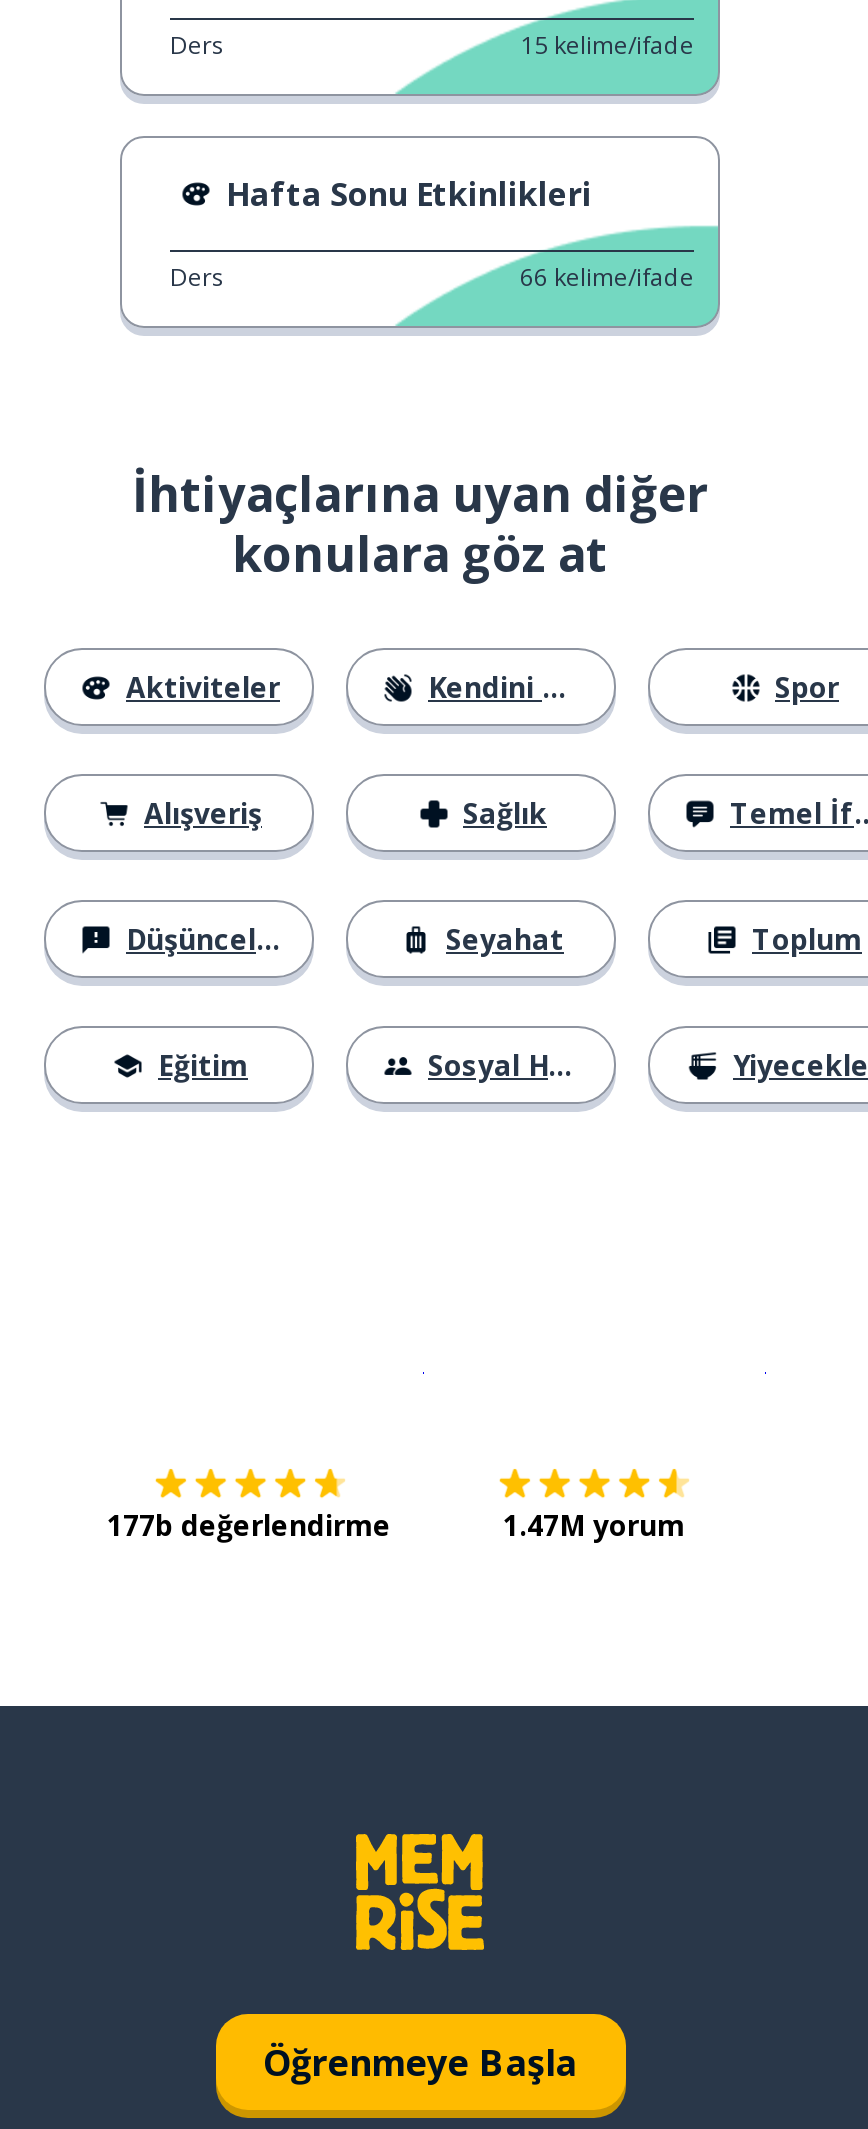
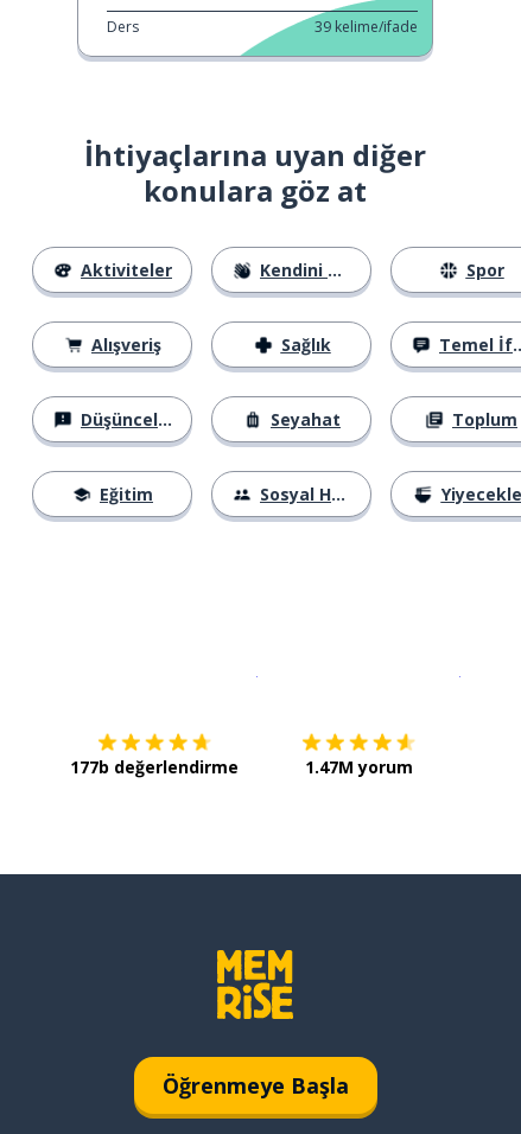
[170,28,694,294] 15 kelime/ifade | Hafta Sonu Etkinlikleri | Ders | 66 kelime/ifade -> [314,16,418,37] 39 kelime/ifade

